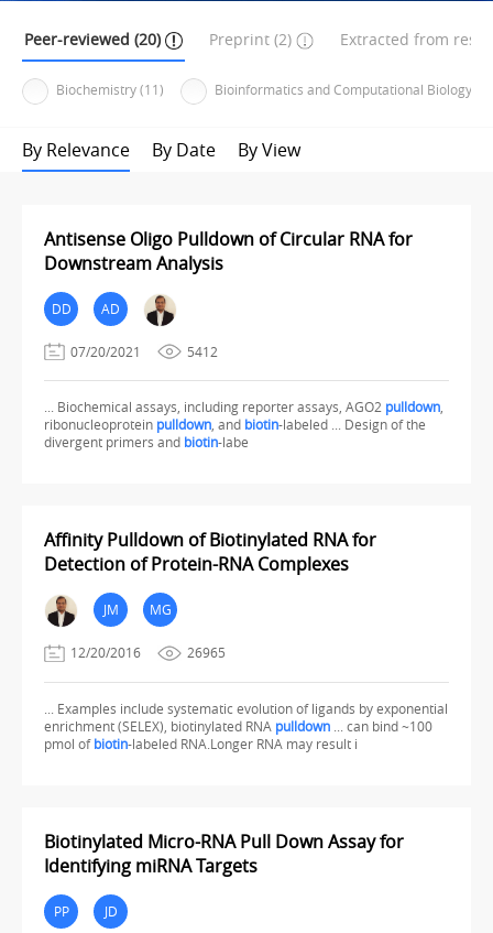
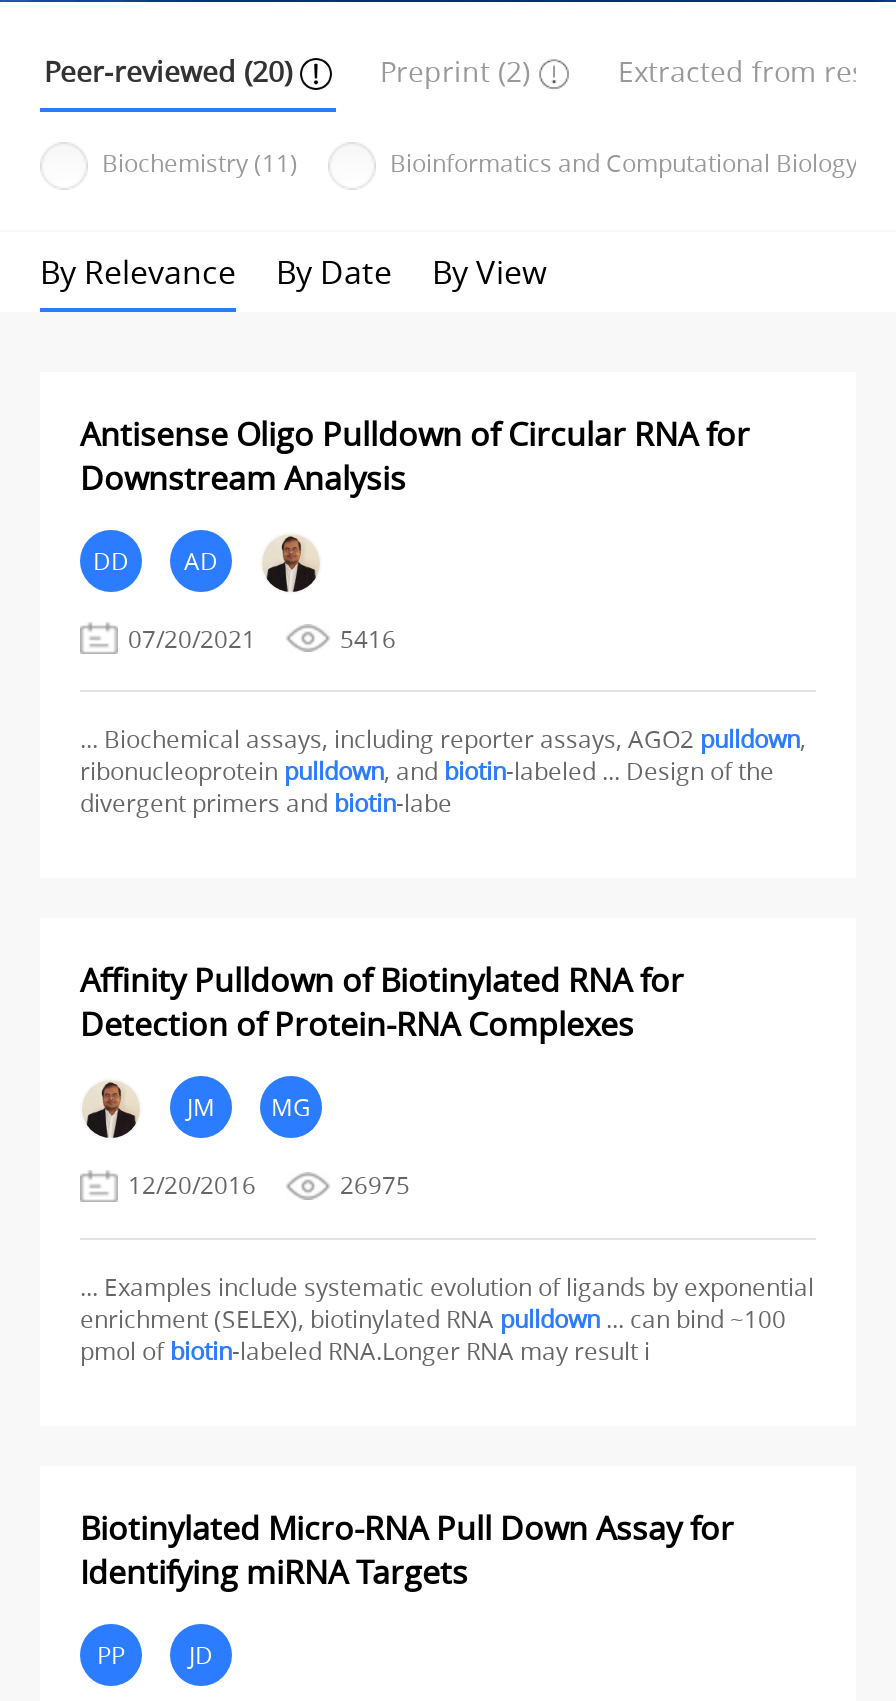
[187,343,218,360] 5412 -> [340,622,396,654] 5416
[187,644,226,661] 26965 -> [340,1169,410,1201] 26975

